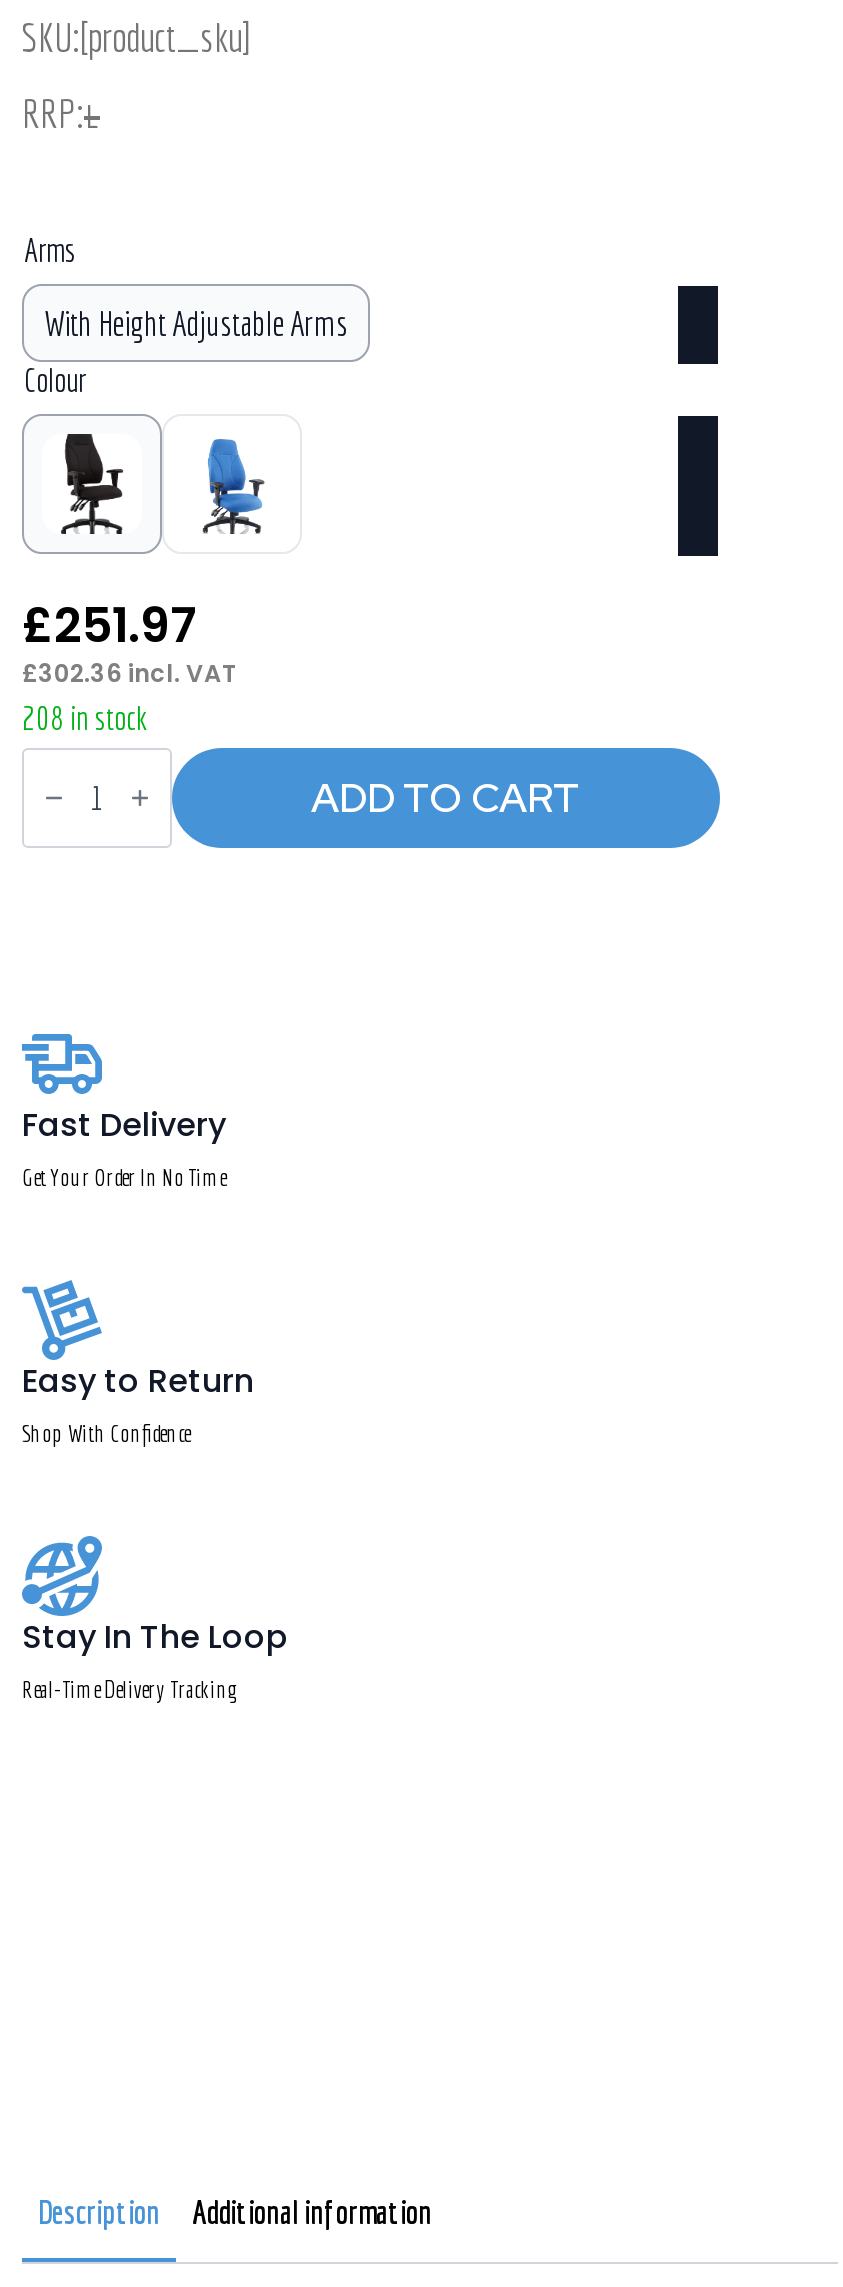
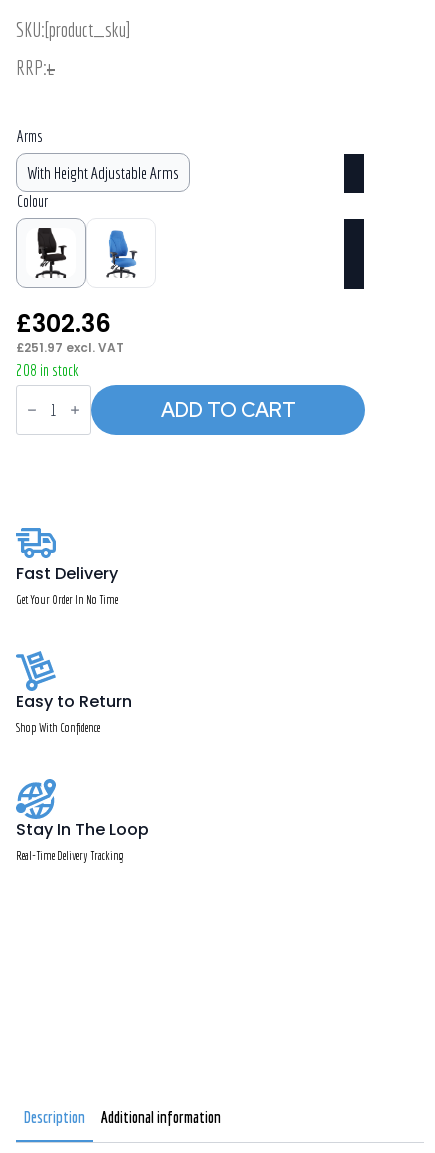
[22,592,198,658] £251.97 -> [16,307,111,340] £302.36
[22,656,238,690] £302.36 incl. VAT -> [16,339,124,356] £251.97 excl. VAT

